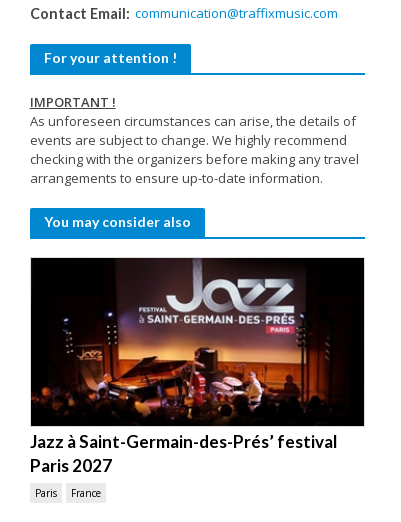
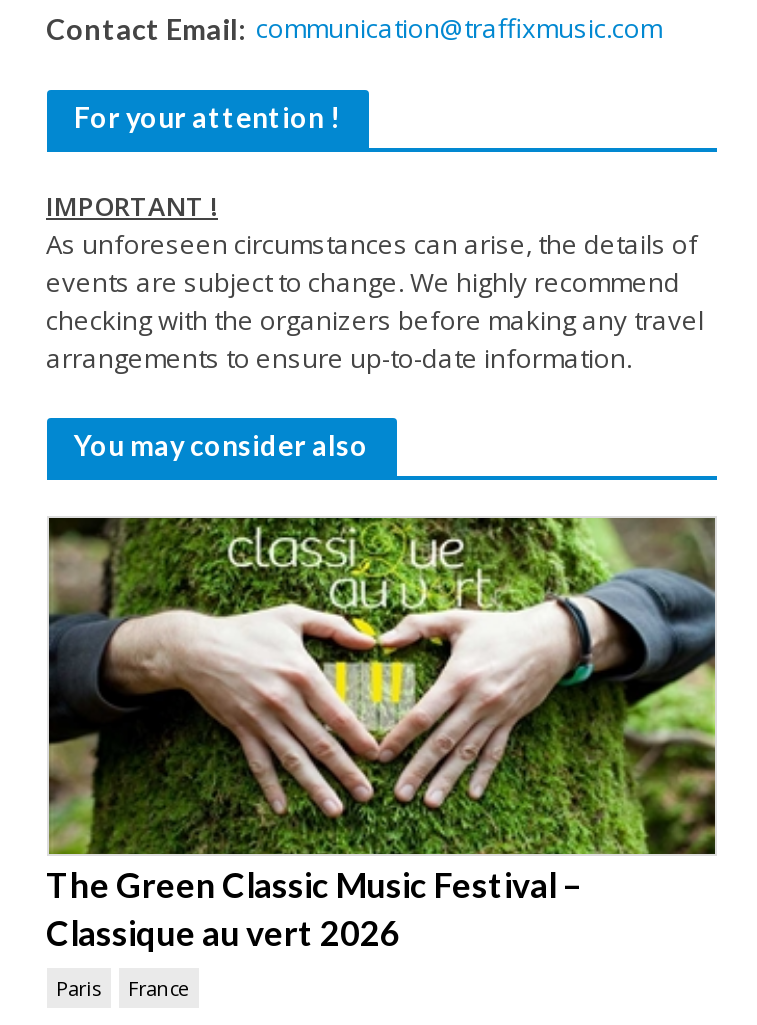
[29,257,365,476] [image] | Jazz à Saint-Germain-des-Prés’ festival | Paris 2027 -> [46,516,717,953] [image] | The Green Classic Music Festival – | Classique au vert 2026

